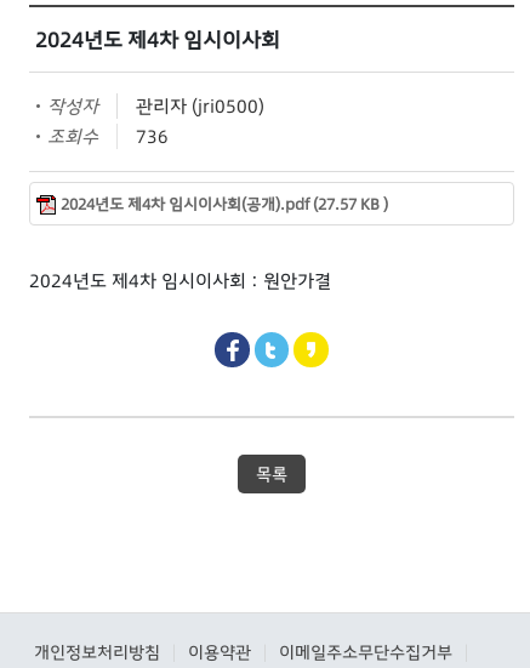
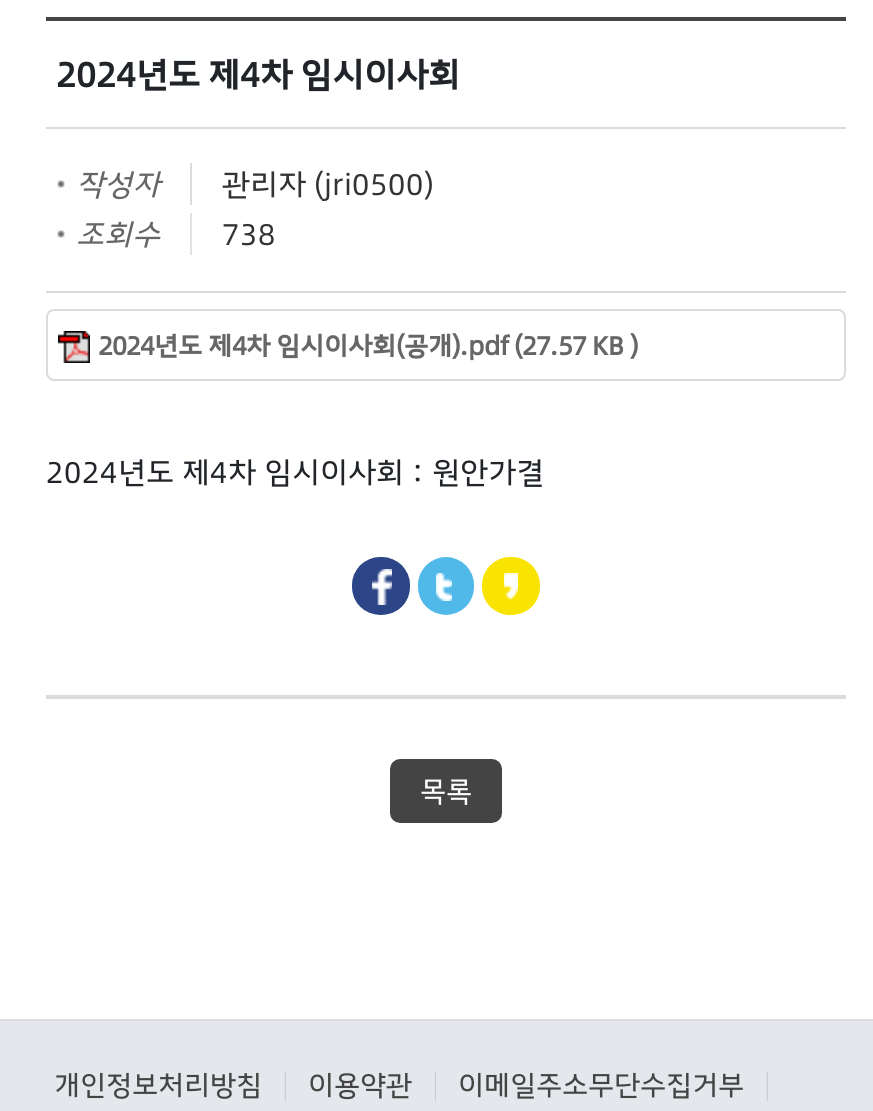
[47,124,169,149] 조회수 736 -> [76,213,276,255] 조회수 738

